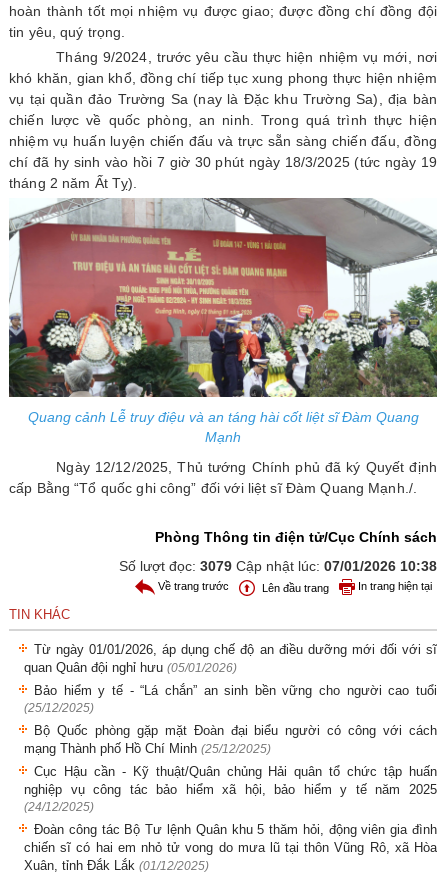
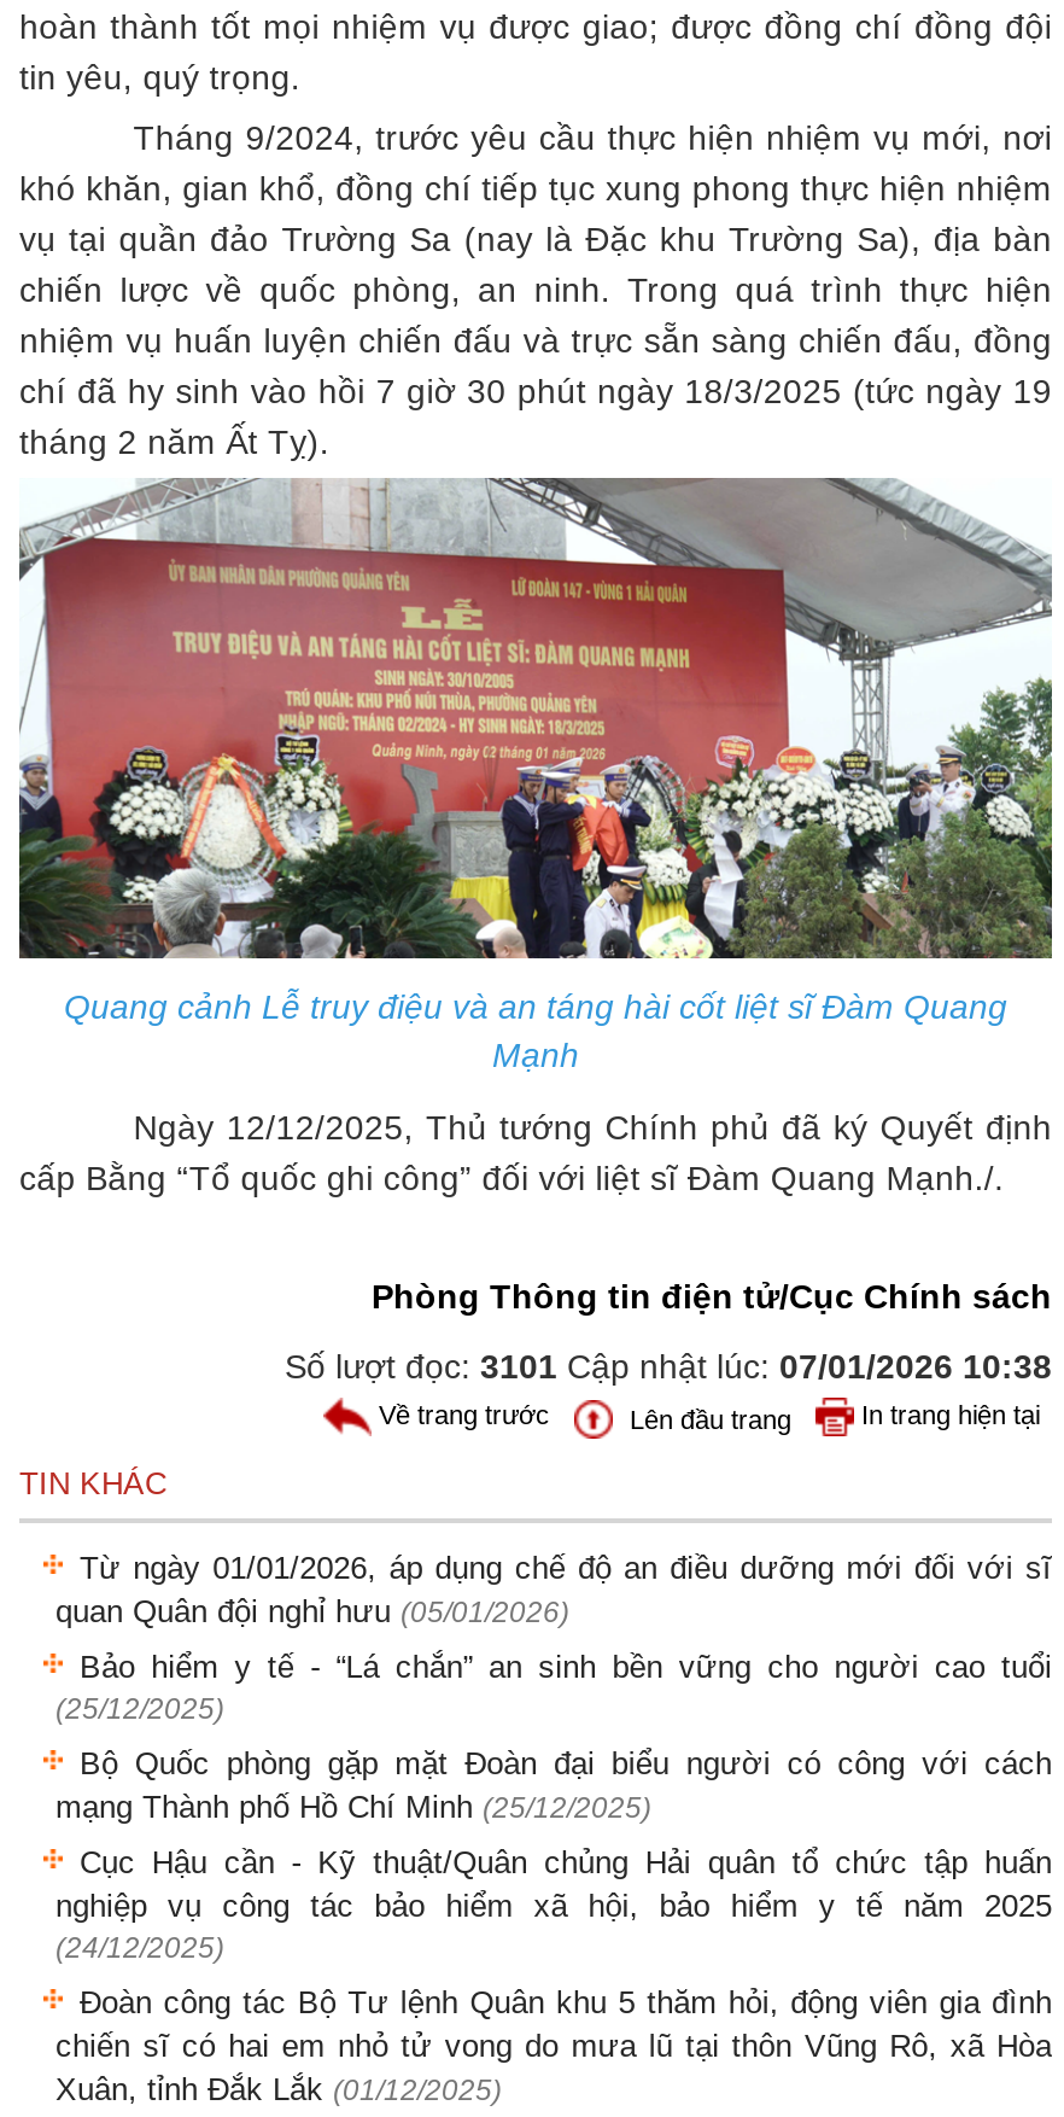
[119,558,437,574] Số lượt đọc: 3079 Cập nhật lúc: 07/01/2026 10:38 -> [285,1347,1052,1386] Số lượt đọc: 3101 Cập nhật lúc: 07/01/2026 10:38

